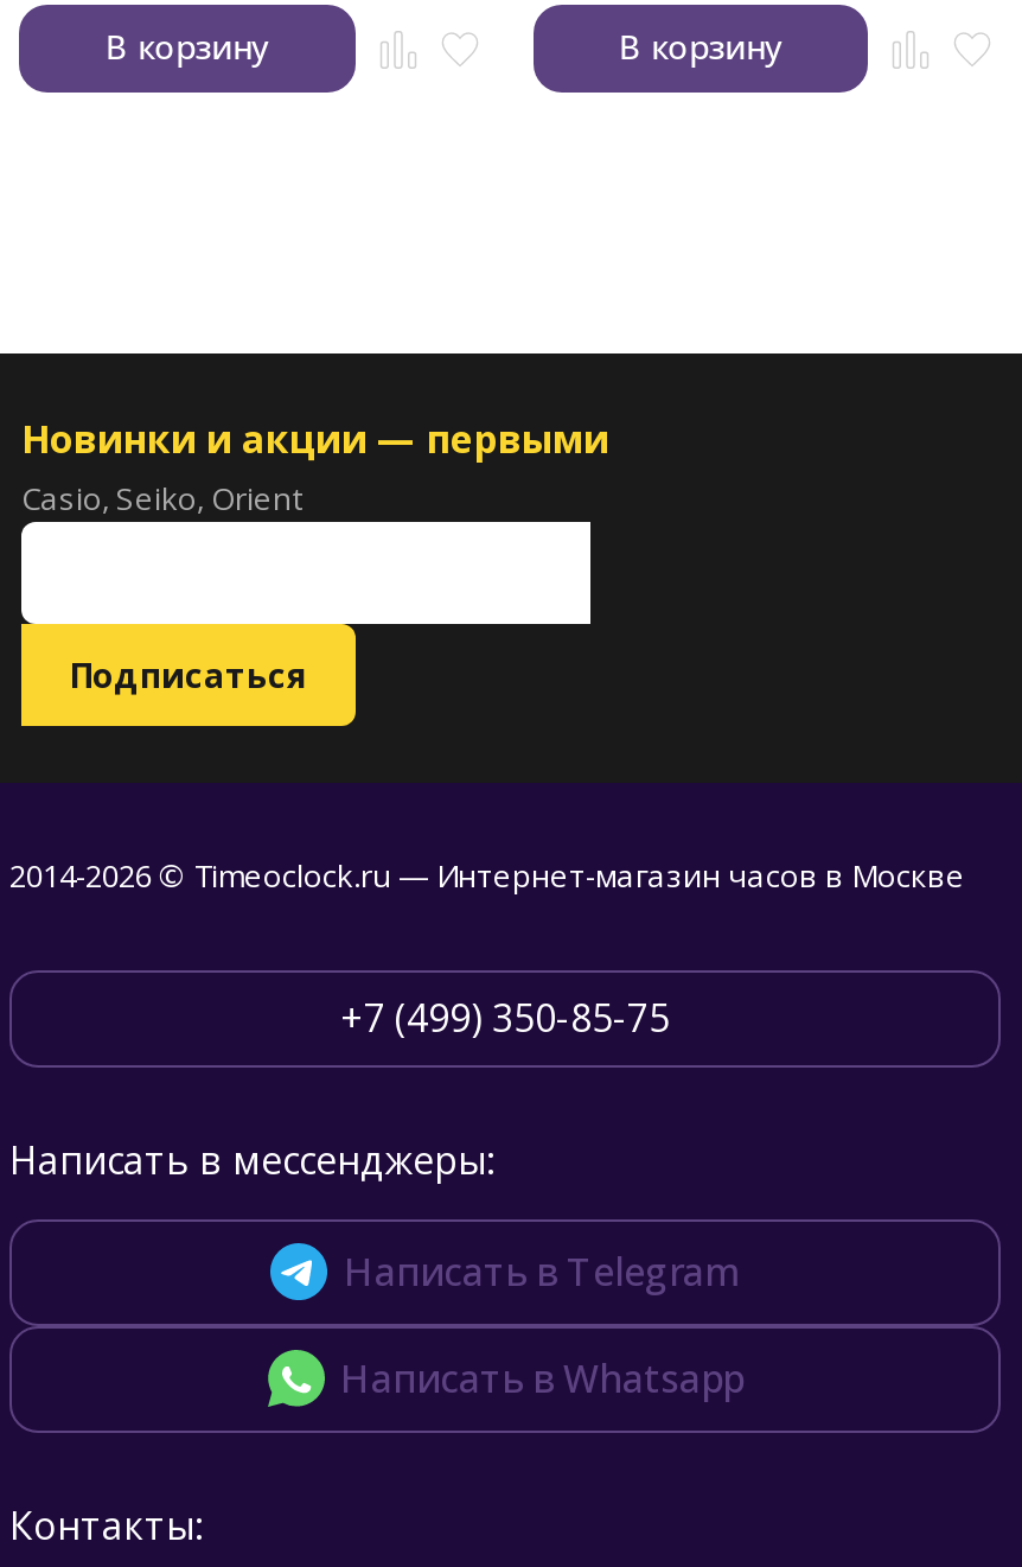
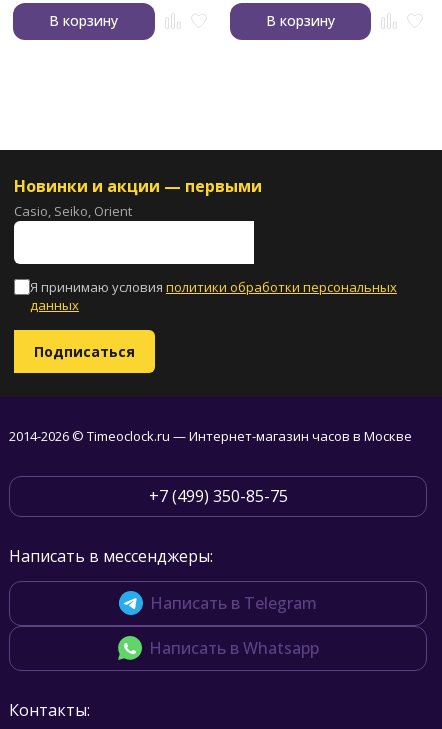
none -> [30,278,397,314] Я принимаю условия политики обработки персональных | данных

